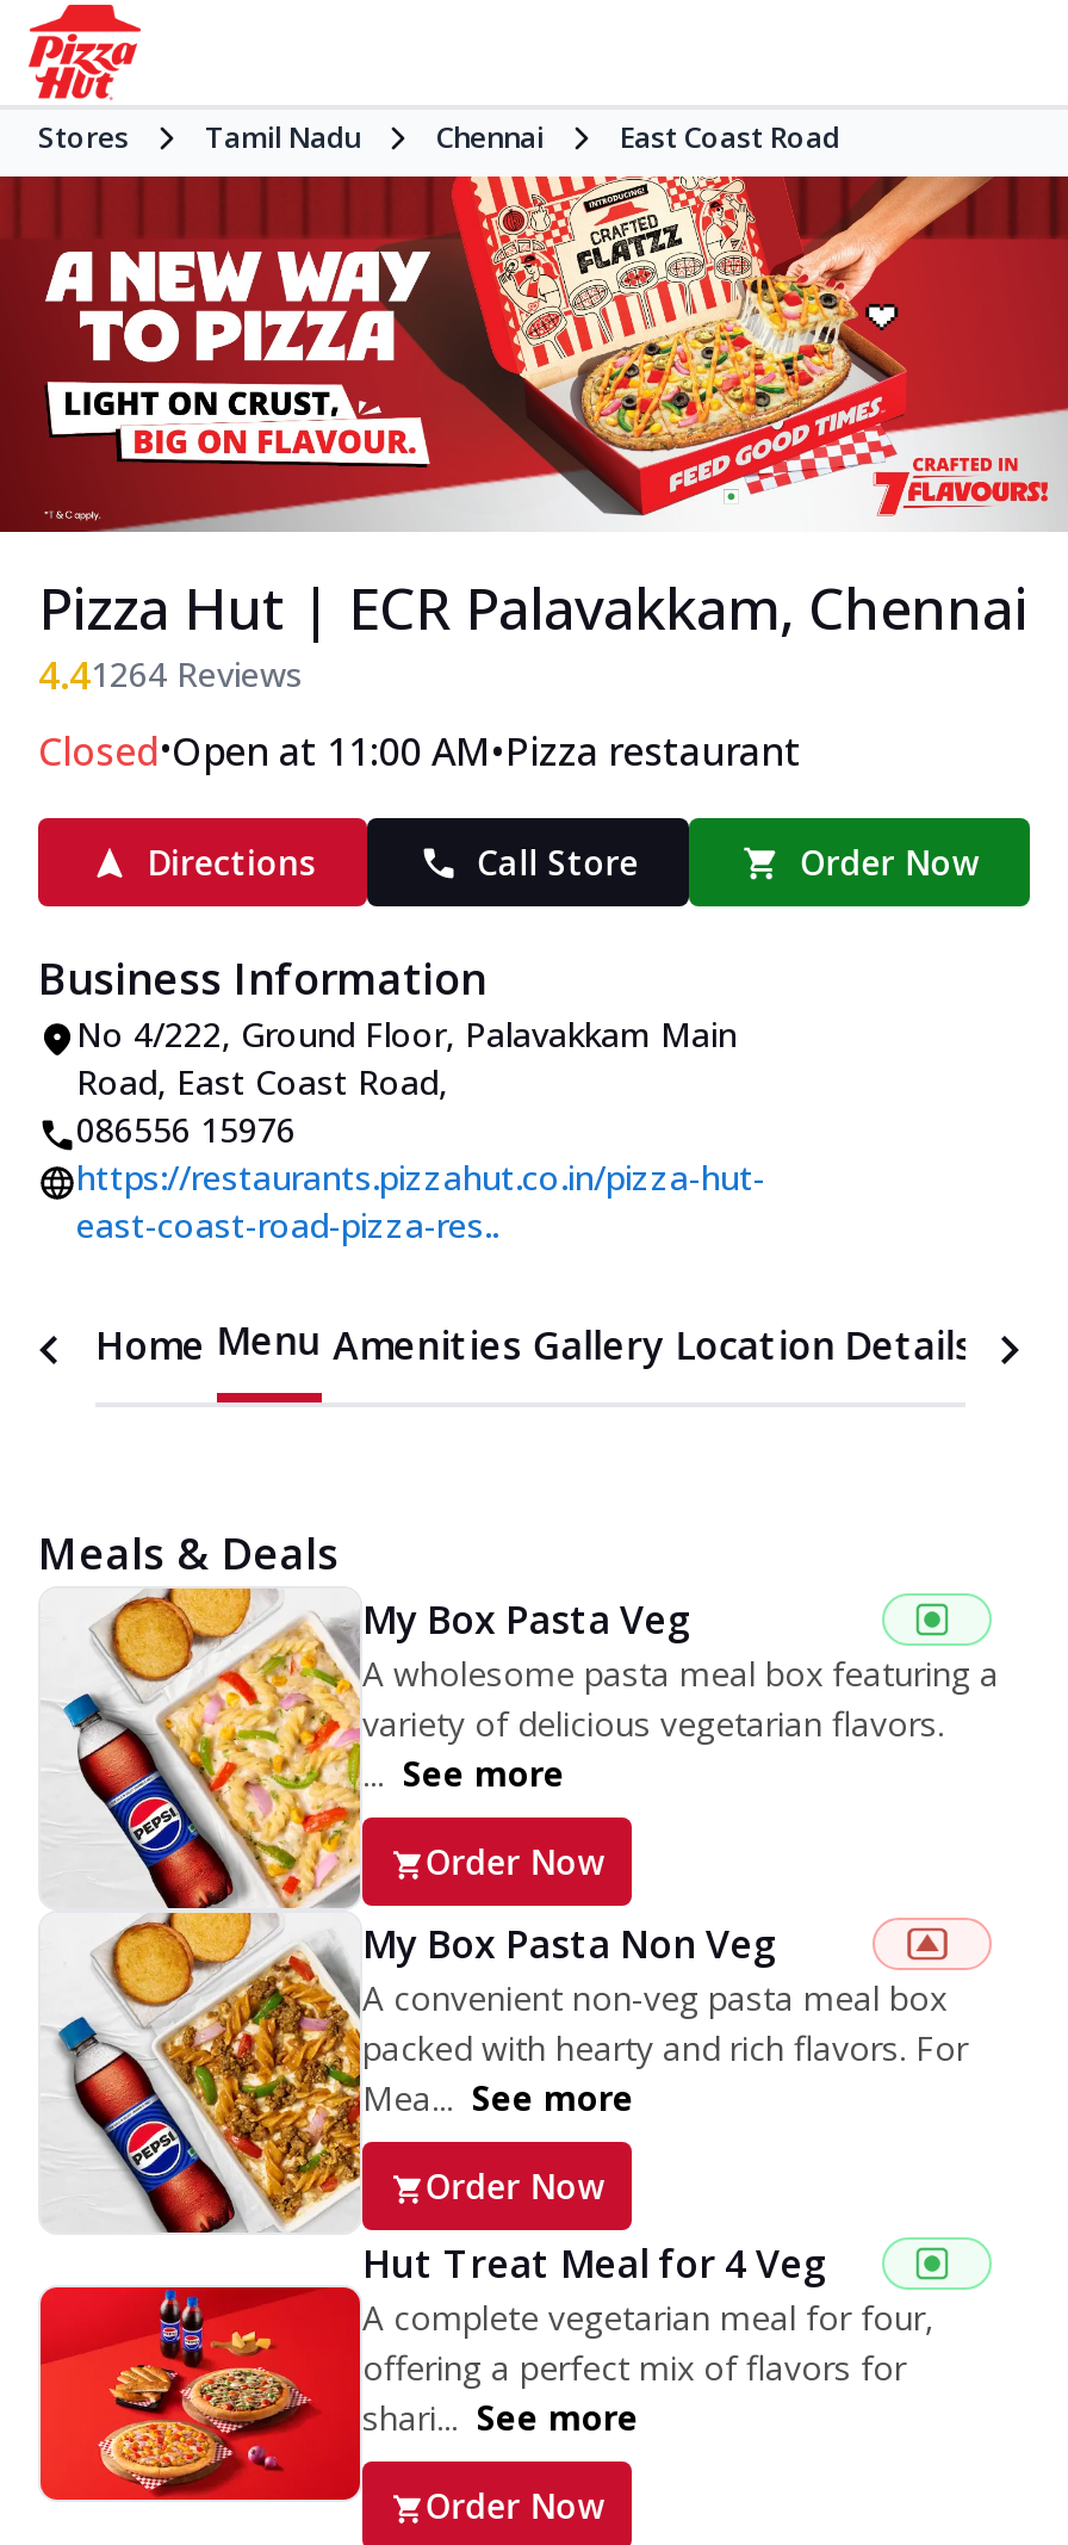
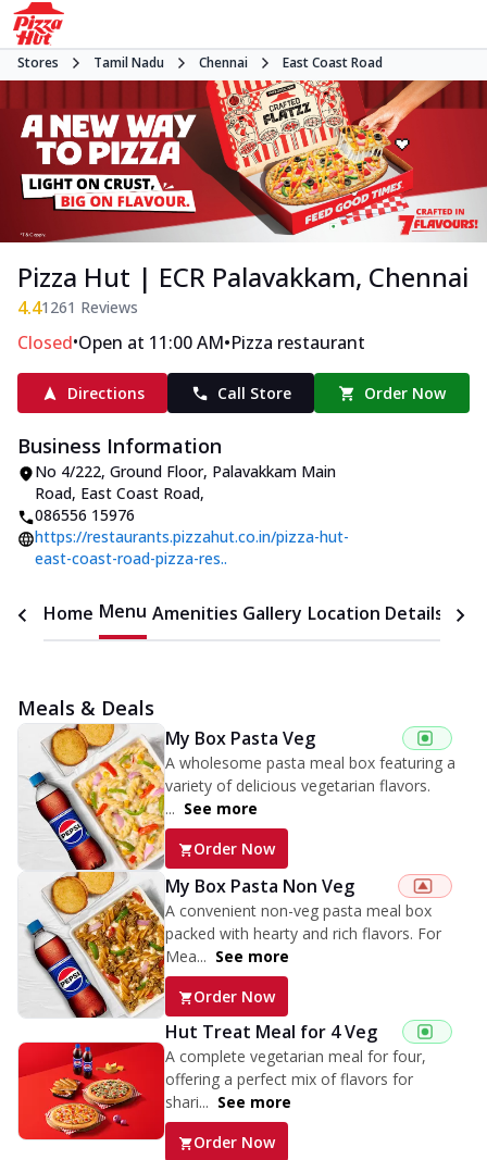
[38,649,303,702] 4.41264 Reviews -> [17,296,138,320] 4.41261 Reviews

